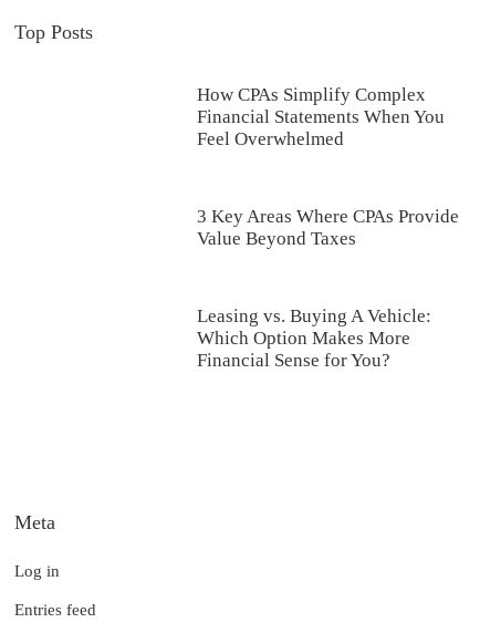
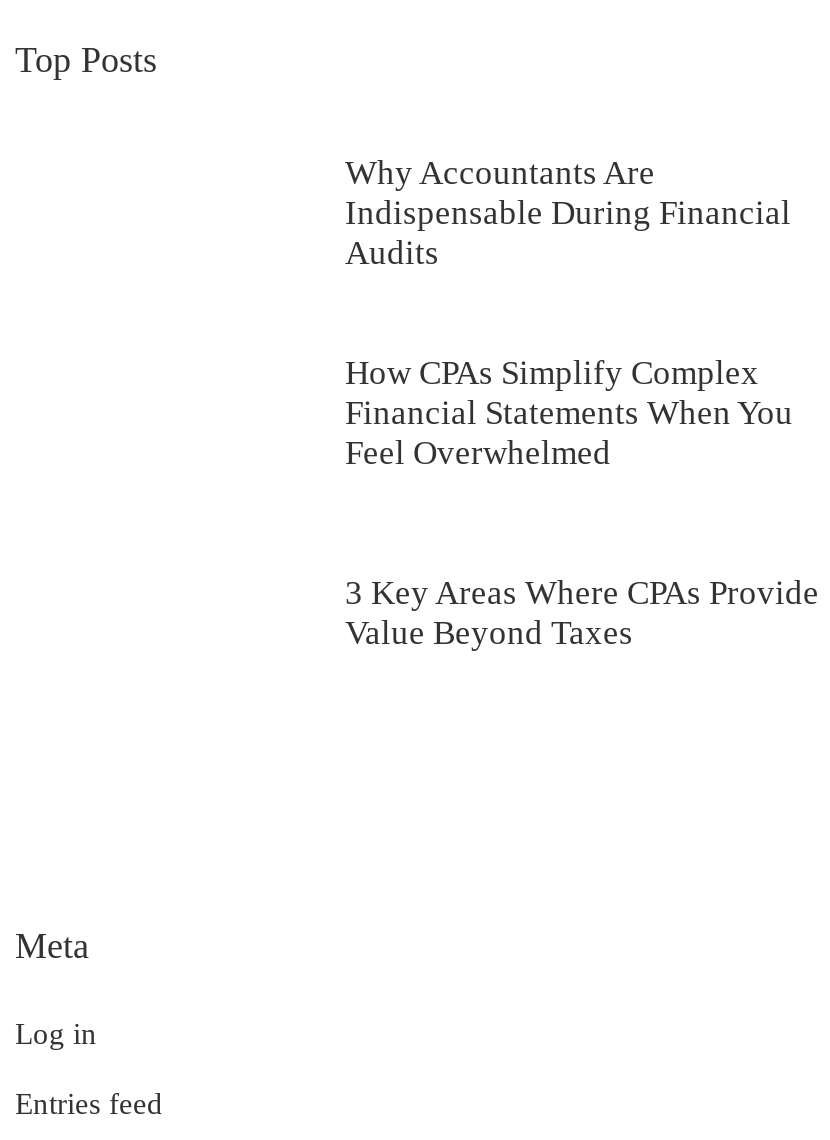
none -> [345,153,791,271] Why Accountants Are | Indispensable During Financial | Audits
moved [197,85,459,249] -> [345,353,819,651]: How CPAs Simplify Complex | Financial Statements When You | Feel Overwhelmed | 3 Key Areas Where CPAs Provide | Value Beyond Taxes
[197,306,431,371] Leasing vs. Buying A Vehicle: | Which Option Makes More | Financial Sense for You? -> none

